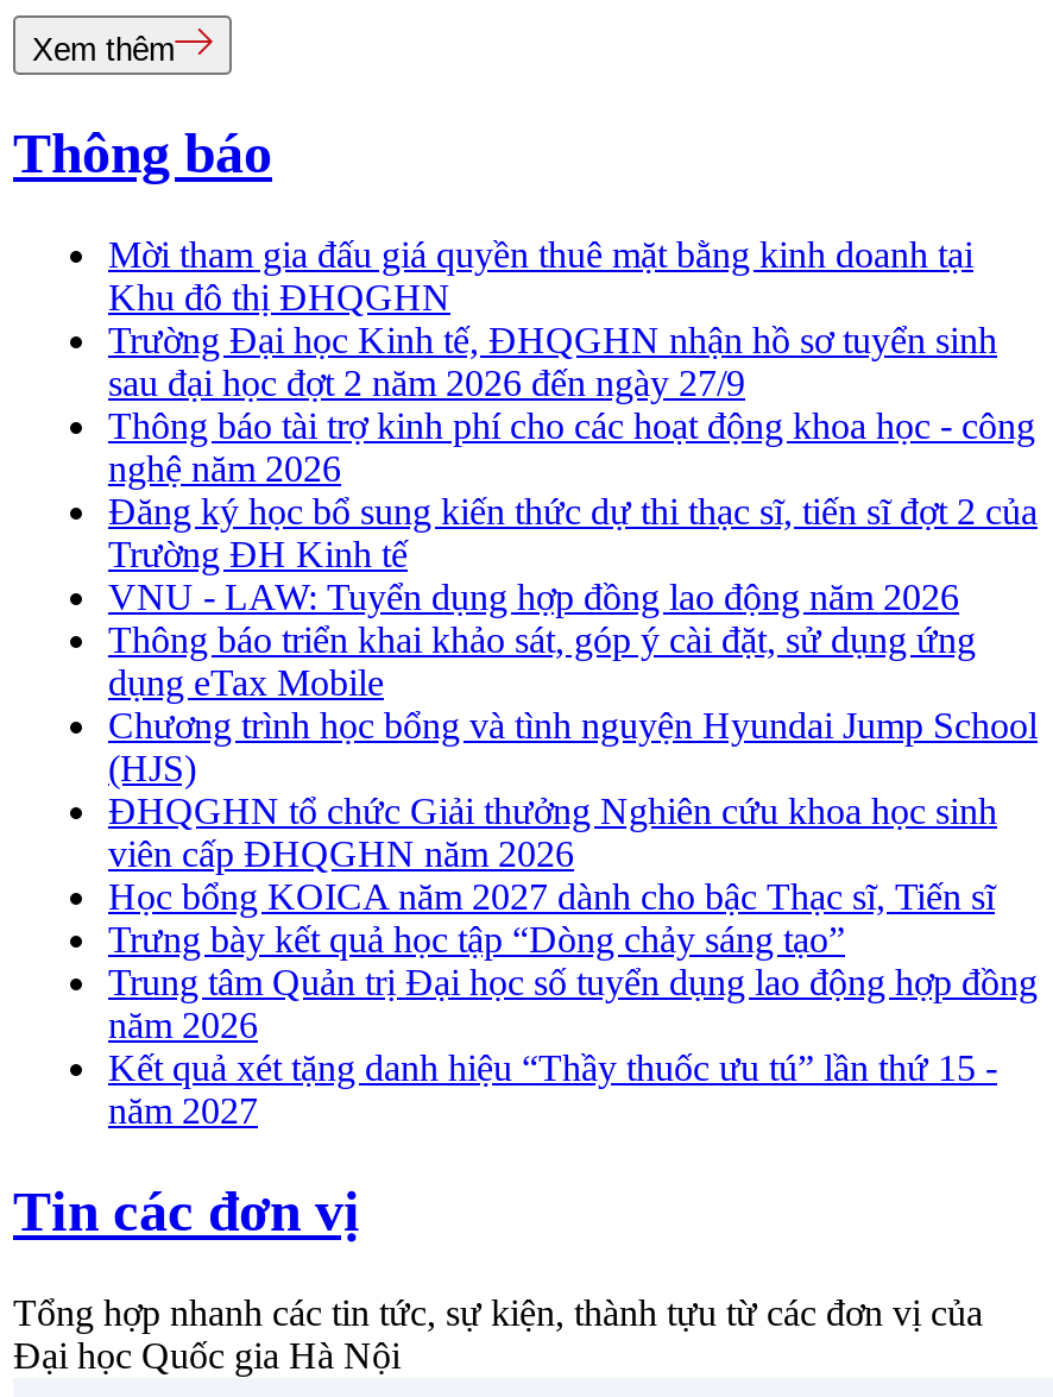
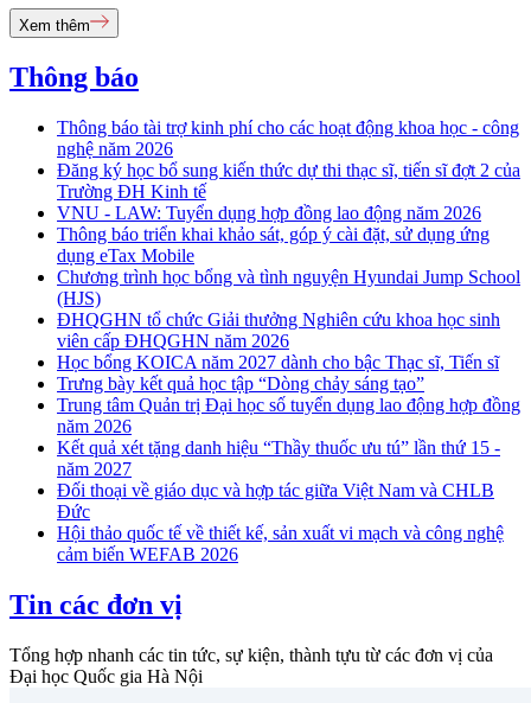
[108,235,997,404] Mời tham gia đấu giá quyền thuê mặt bằng kinh doanh tại | Khu đô thị ĐHQGHN | Trường Đại học Kinh tế, ĐHQGHN nhận hồ sơ tuyển sinh | sau đại học đợt 2 năm 2026 đến ngày 27/9 -> none
moved [108,406,1038,1131] -> [57,118,520,479]: Thông báo tài trợ kinh phí cho các hoạt động khoa học - công | nghệ năm 2026 | Đăng ký học bổ sung kiến thức dự thi thạc sĩ, tiến sĩ đợt 2 của | ... | Kết quả xét tặng danh hiệu “Thầy thuốc ưu tú” lần thứ 15 - | năm 2027
none -> [57,480,504,565] Đối thoại về giáo dục và hợp tác giữa Việt Nam và CHLB | Đức | Hội thảo quốc tế về thiết kế, sản xuất vi mạch và công nghệ | cảm biến WEFAB 2026

